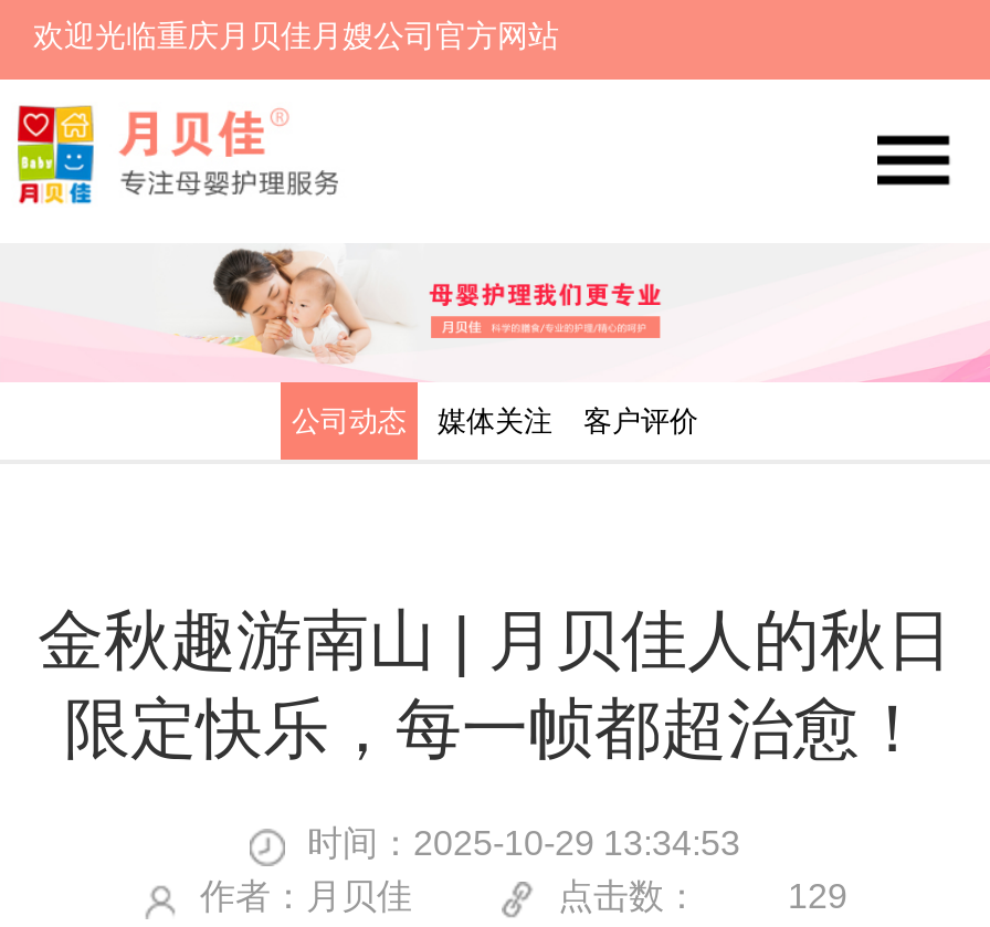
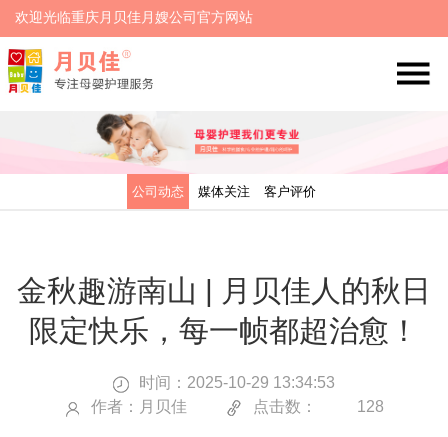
[788,878,847,915] 129 -> [356,398,383,415] 128

